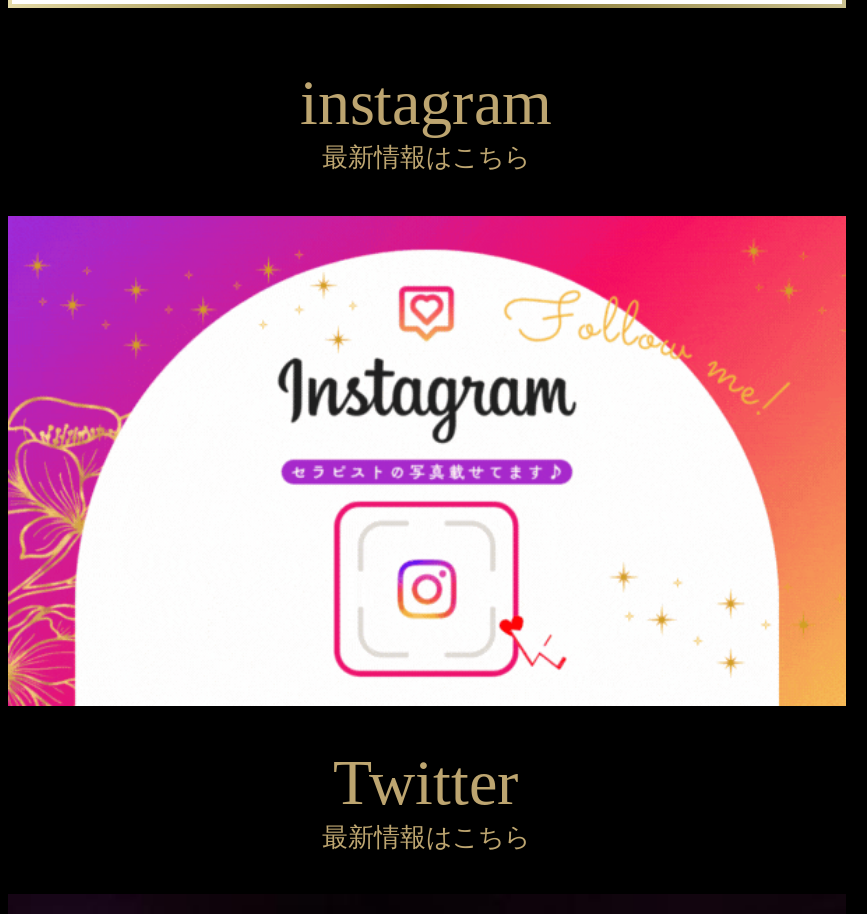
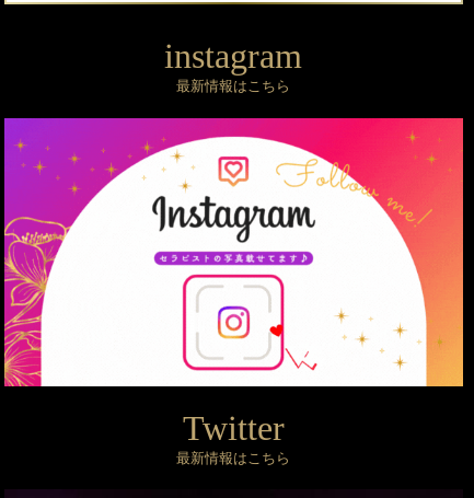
[494,594,578,676] [image] -> [269,323,317,371] [image]

